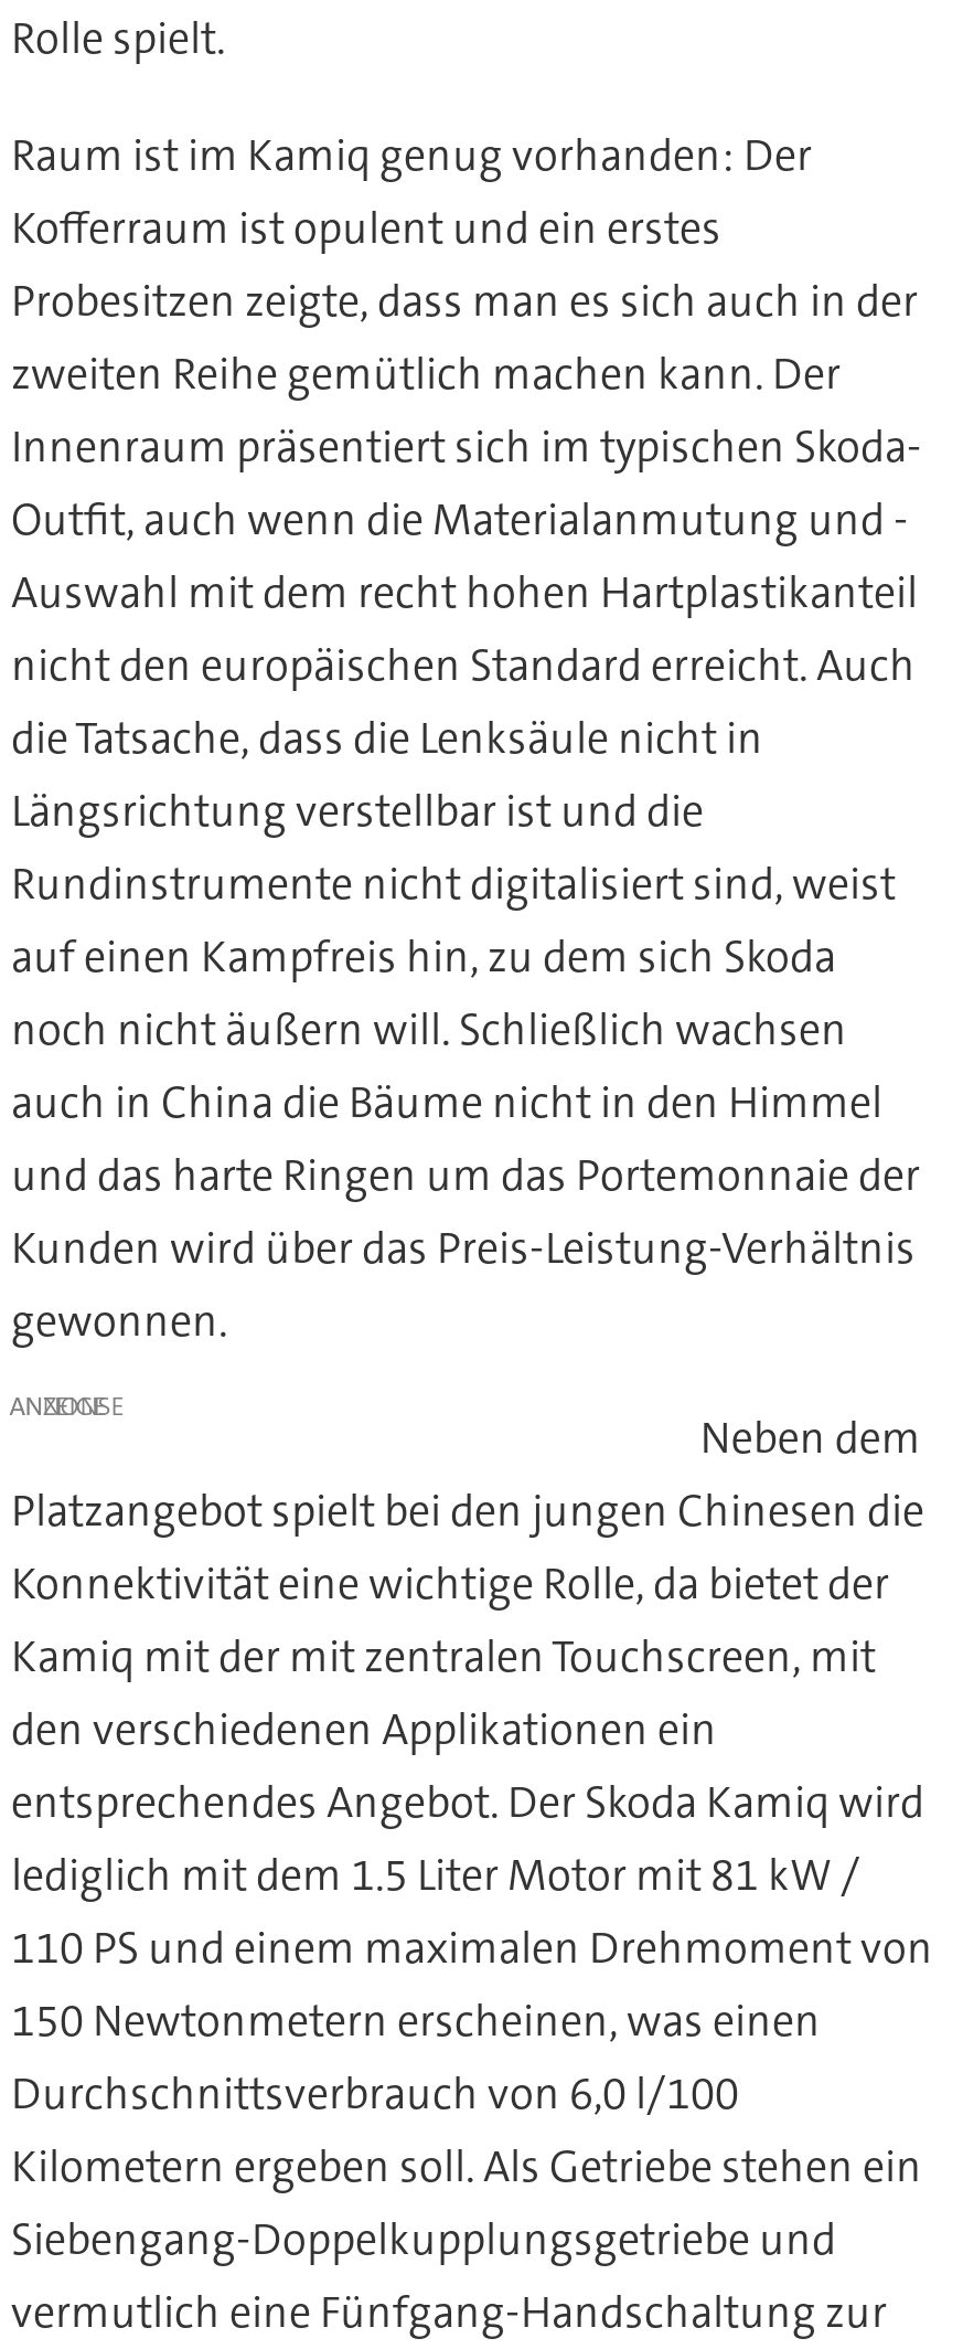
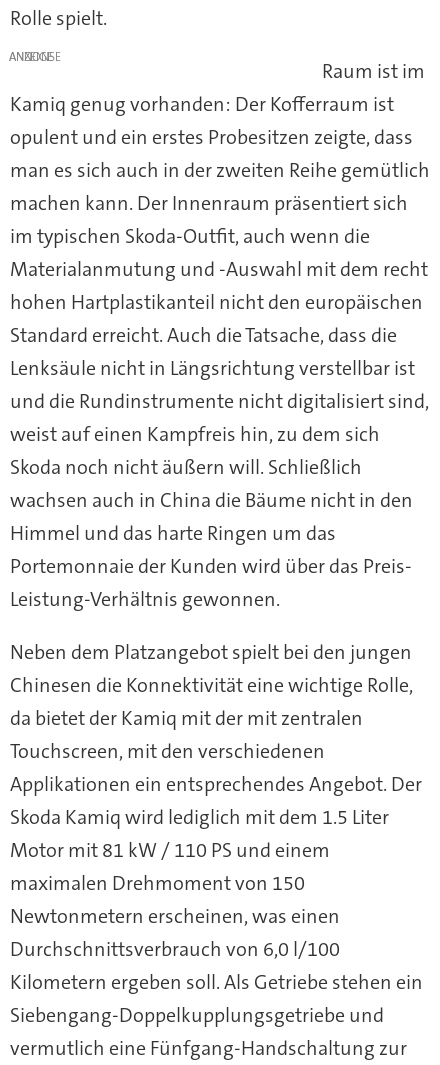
[11,126,922,1349] Raum ist im Kamiq genug vorhanden: Der | Kofferraum ist opulent und ein erstes | Probesitzen zeigte, dass man es sich auch in der | zweiten Reihe gemütlich machen kann. Der | Innenraum präsentiert sich im typischen Skoda- | Outfit, auch wenn die Materialanmutung und - | Auswahl mit dem recht hohen Hartplastikanteil | nicht den europäischen Standard erreicht. Auch | die Tatsache, dass die Lenksäule nicht in | Längsrichtung verstellbar ist und die | Rundinstrumente nicht digitalisiert sind, weist | auf einen Kampfreis hin, zu dem sich Skoda | noch nicht äußern will. Schließlich wachsen | auch in China die Bäume nicht in den Himmel | und das harte Ringen um das Portemonnaie der | Kunden wird über das Preis-Leistung-Verhältnis | gewonnen. -> none
moved [9,1389,106,1424] -> [9,49,53,65]: ANZEIGE
[11,1409,933,2049] Neben dem | Platzangebot spielt bei den jungen Chinesen die | Konnektivität eine wichtige Rolle, da bietet der | Kamiq mit der mit zentralen Touchscreen, mit | den verschiedenen Applikationen ein | entsprechendes Angebot. Der Skoda Kamiq wird | lediglich mit dem 1.5 Liter Motor mit 81 kW / | 110 PS und einem maximalen Drehmoment von | 150 Newtonmetern erscheinen, was einen -> [10,58,430,929] Raum ist im | Kamiq genug vorhanden: Der Kofferraum ist | opulent und ein erstes Probesitzen zeigte, dass | man es sich auch in der zweiten Reihe gemütlich | machen kann. Der Innenraum präsentiert sich | im typischen Skoda-Outfit, auch wenn die | Materialanmutung und -Auswahl mit dem recht | hohen Hartplastikanteil nicht den europäischen | Standard erreicht. Auch die Tatsache, dass die | Lenksäule nicht in Längsrichtung verstellbar ist | und die Rundinstrumente nicht digitalisiert sind, | weist auf einen Kampfreis hin, zu dem sich | Skoda noch nicht äußern will. Schließlich | wachsen auch in China die Bäume nicht in den | Himmel und das harte Ringen um das | Portemonnaie der Kunden wird über das Preis- | Leistung-Verhältnis gewonnen. | Neben dem Platzangebot spielt bei den jungen | Chinesen die Konnektivität eine wichtige Rolle, | da bietet der Kamiq mit der mit zentralen | Touchscreen, mit den verschiedenen | Applikationen ein entsprechendes Angebot. Der | Skoda Kamiq wird lediglich mit dem 1.5 Liter | Motor mit 81 kW / 110 PS und einem | maximalen Drehmoment von 150 | Newtonmetern erscheinen, was einen

